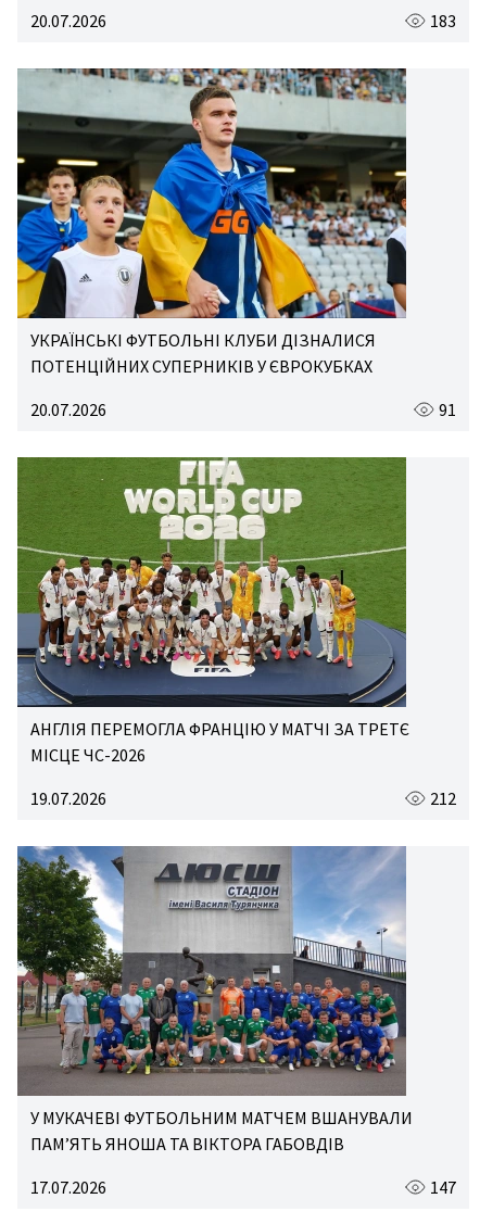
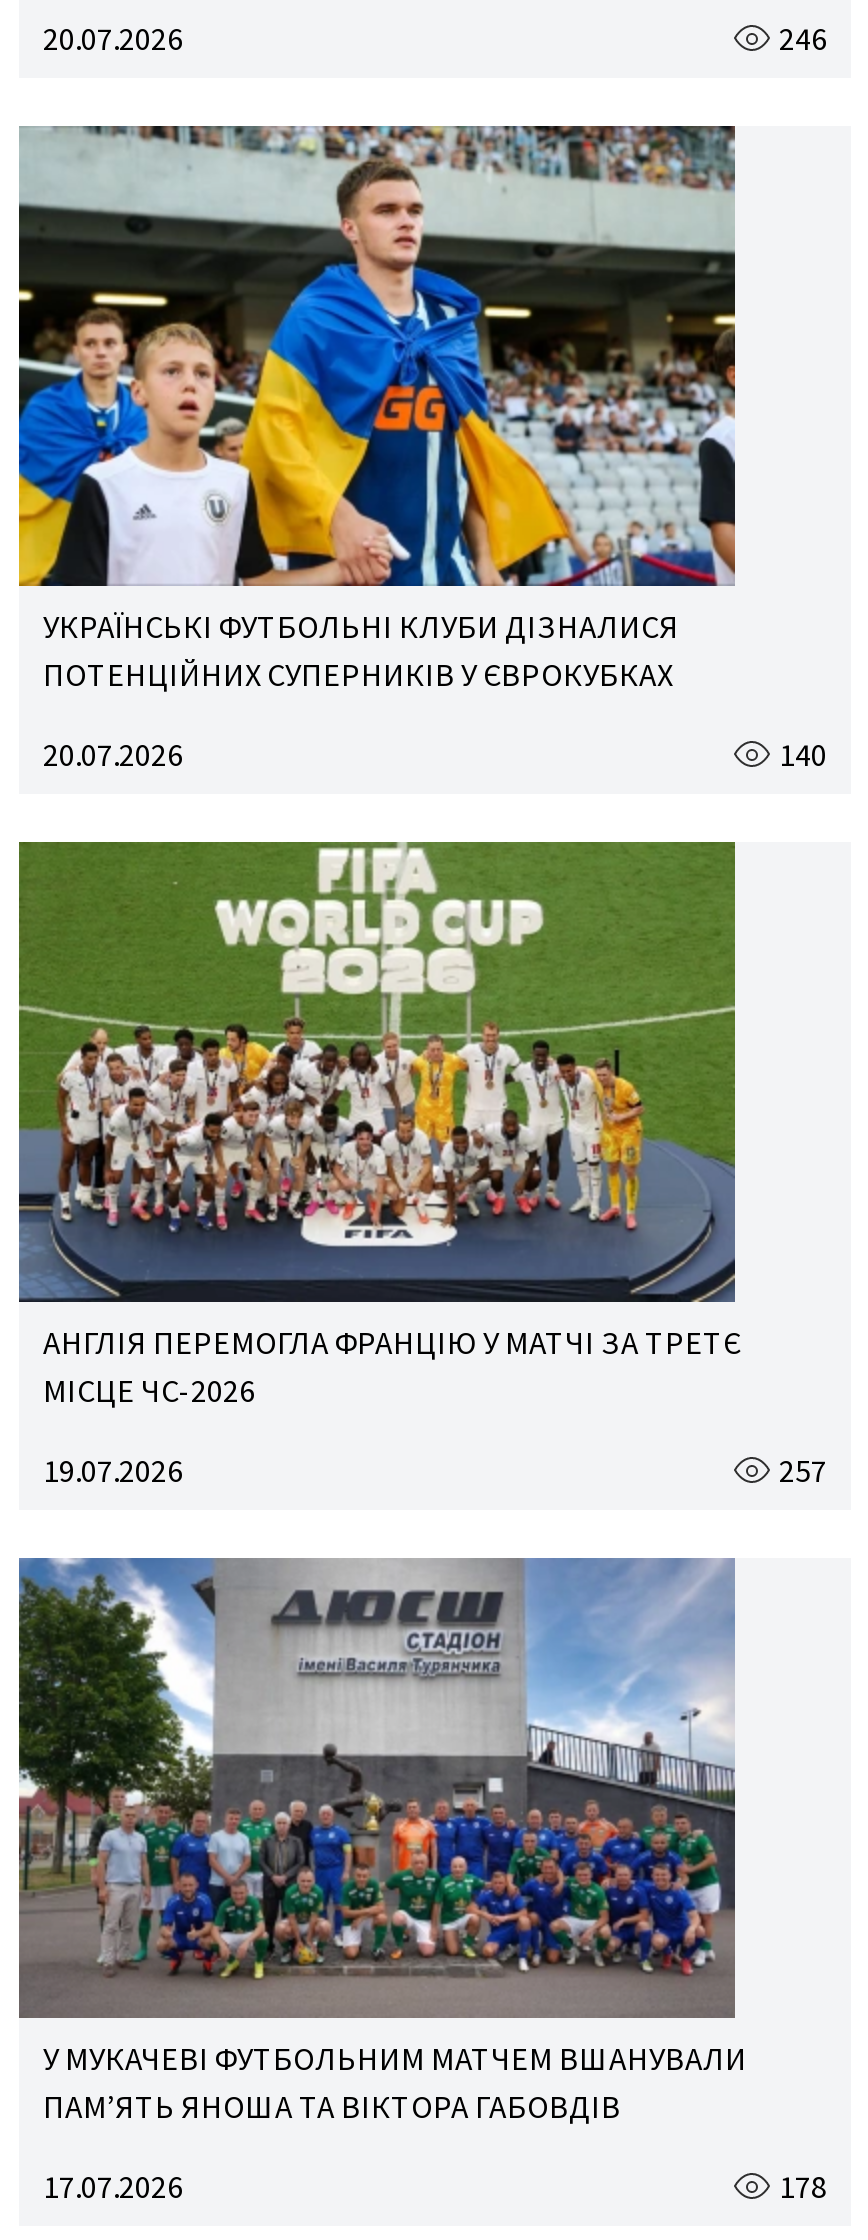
[430,10,456,31] 183 -> [779,18,827,58] 246
[439,398,456,420] 91 -> [779,734,827,774] 140
[430,787,456,809] 212 -> [779,1450,827,1490] 257
[430,1176,456,1198] 147 -> [779,2166,827,2206] 178

